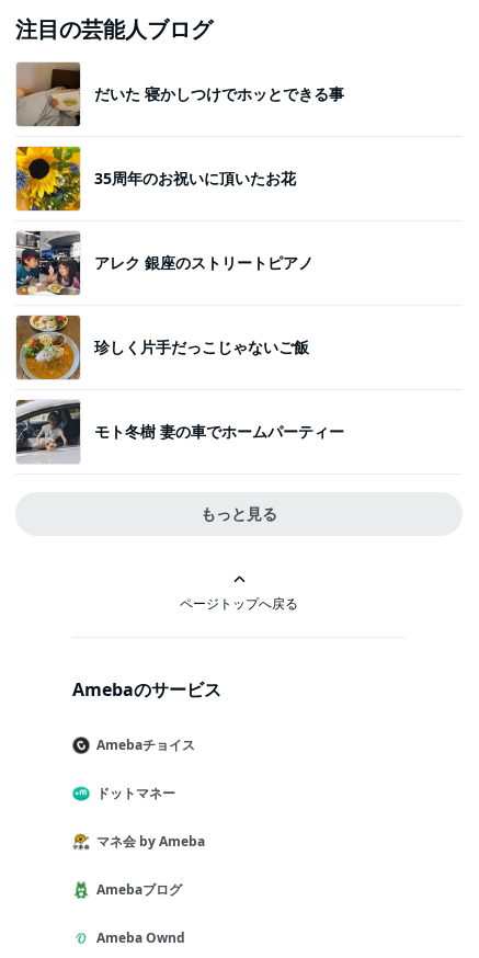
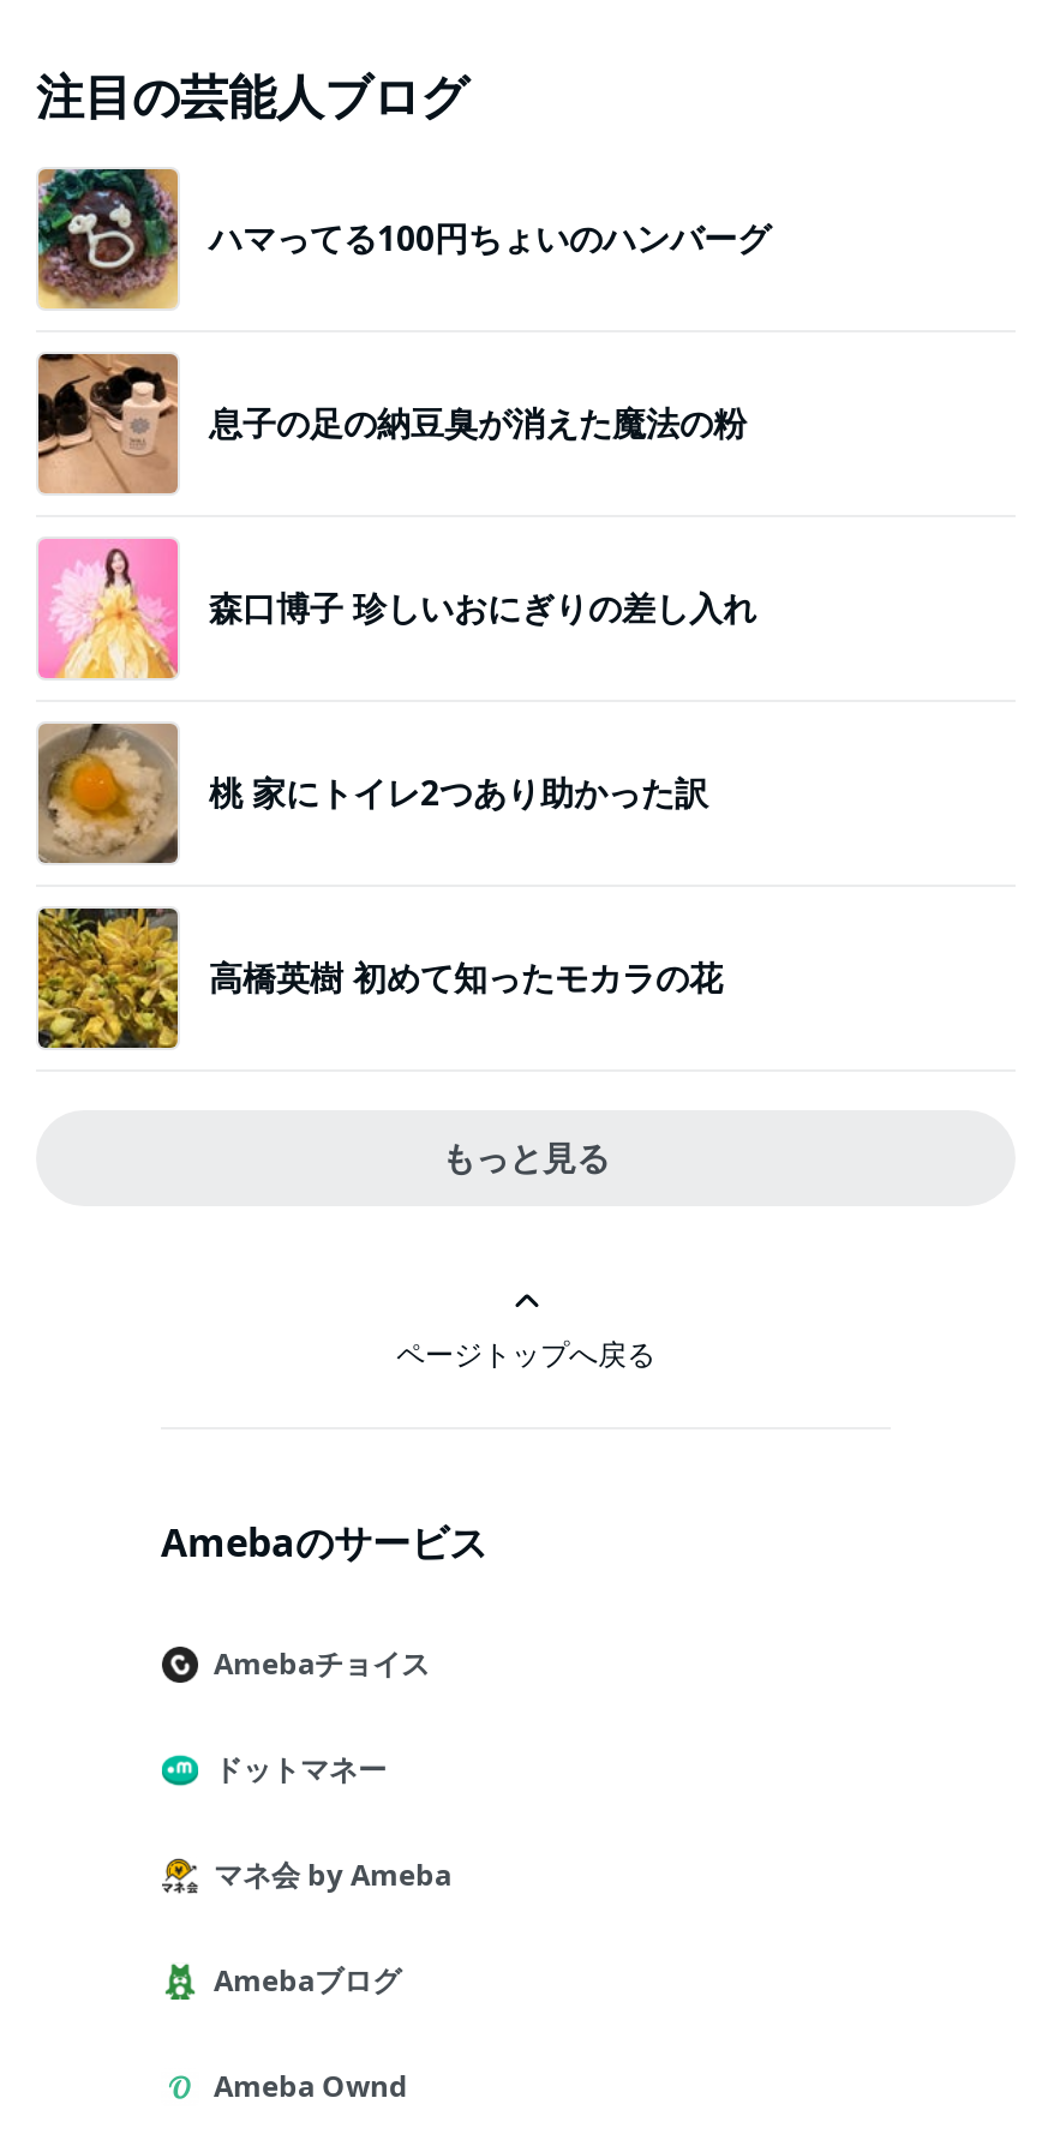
[15,61,344,127] [image] | だいた 寝かしつけでホッとできる事 -> [36,167,771,311] [image] | ハマってる100円ちょいのハンバーグ
[15,146,296,212] [image] | 35周年のお祝いに頂いたお花 -> [36,352,747,496] [image] | 息子の足の納豆臭が消えた魔法の粉
[15,230,313,296] [image] | アレク 銀座のストリートピアノ -> [36,537,756,681] [image] | 森口博子 珍しいおにぎりの差し入れ
[16,315,309,380] [image] | 珍しく片手だっこじゃないご飯 -> [38,721,708,865] [image] | 桃 家にトイレ2つあり助かった訳
[15,400,344,464] [image] | モト冬樹 妻の車でホームパーティー -> [36,906,723,1050] [image] | 高橋英樹 初めて知ったモカラの花

